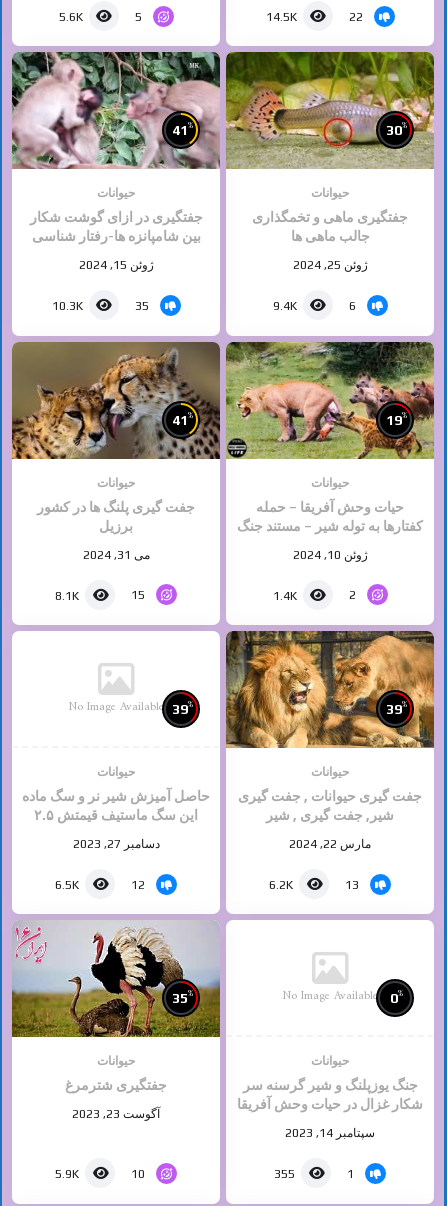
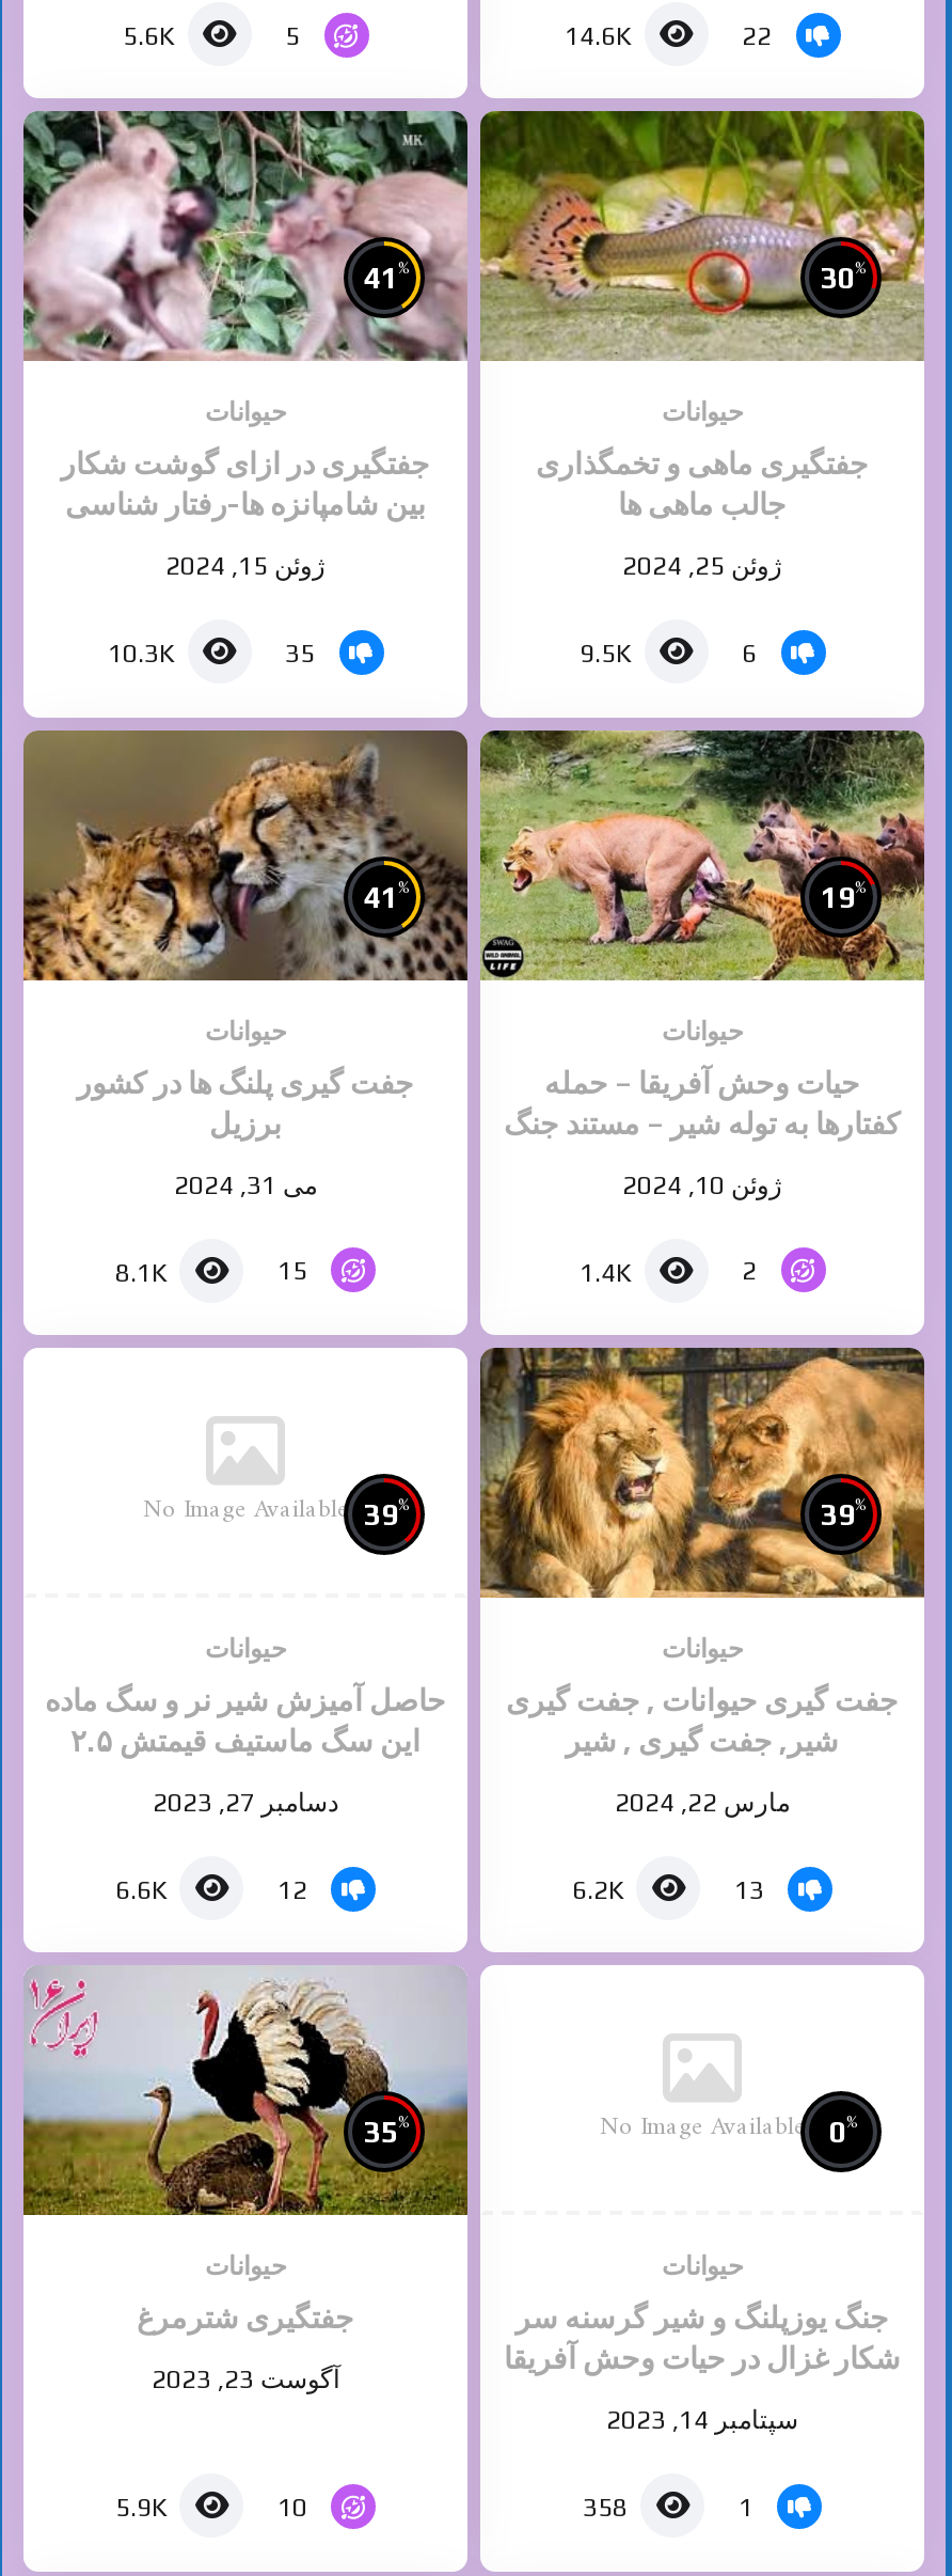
[265,10,296,24] 14.5K -> [565,22,631,51] 14.6K
[272,299,296,313] 9.4K -> [580,640,631,669] 9.5K
[55,878,79,892] 6.5K -> [115,1876,166,1906] 6.6K
[274,1167,295,1181] 355 -> [583,2494,628,2523] 358

